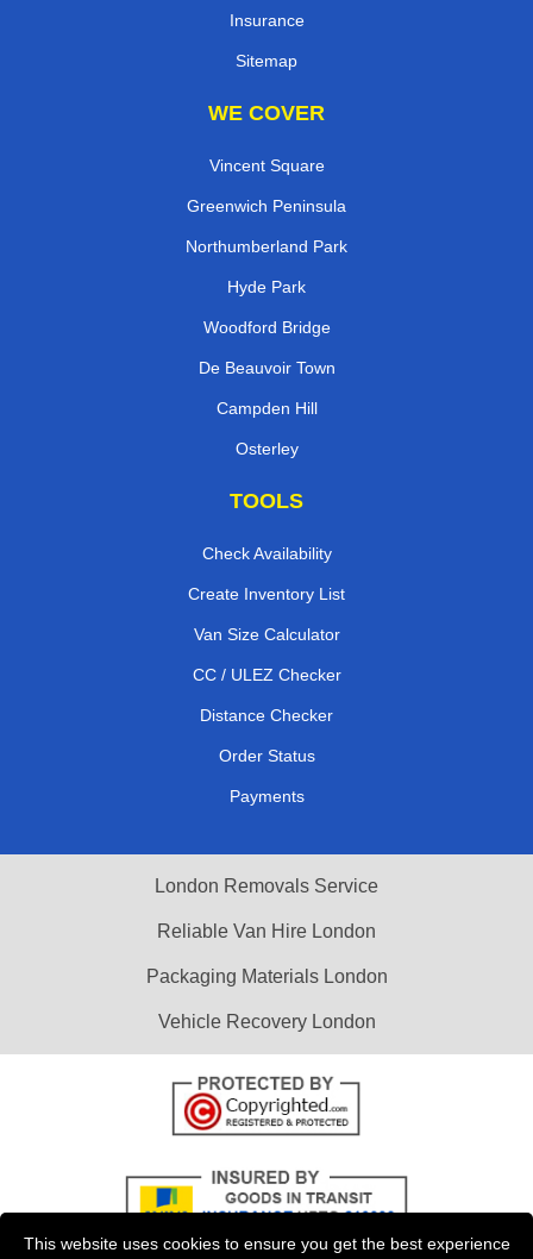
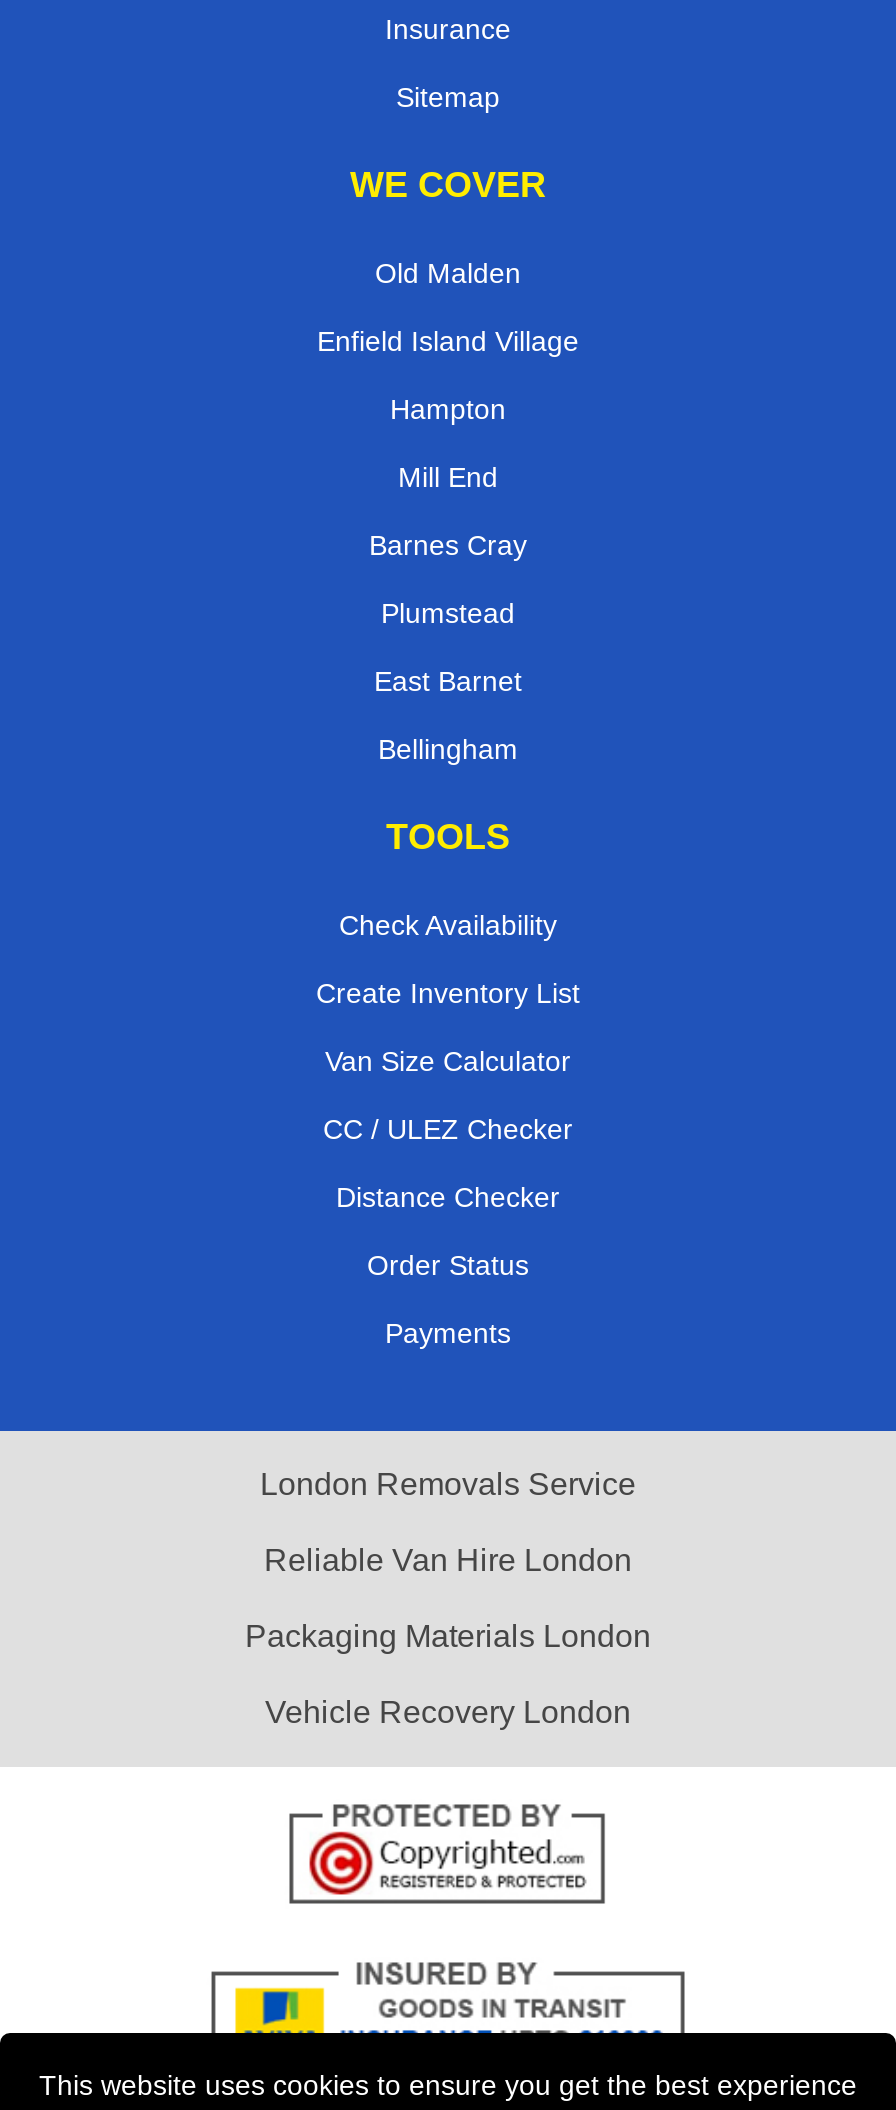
[209,155,324,174] Vincent Square -> [375,256,521,288] Old Malden
[187,196,346,215] Greenwich Peninsula -> [317,324,579,356] Enfield Island Village
[186,236,347,255] Northumberland Park -> [390,392,506,424] Hampton
[227,277,306,296] Hyde Park -> [398,460,498,492] Mill End
[203,317,330,336] Woodford Bridge -> [369,528,527,560] Barnes Cray
[198,358,335,377] De Beauvoir Town -> [381,596,515,628] Plumstead
[216,398,317,417] Campden Hill -> [374,664,522,696] East Barnet
[235,439,298,458] Osterley -> [378,732,518,764] Bellingham

